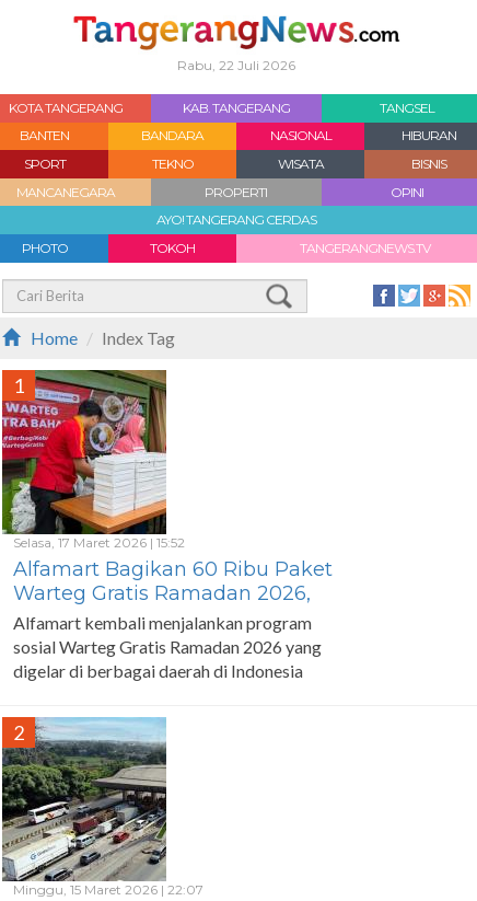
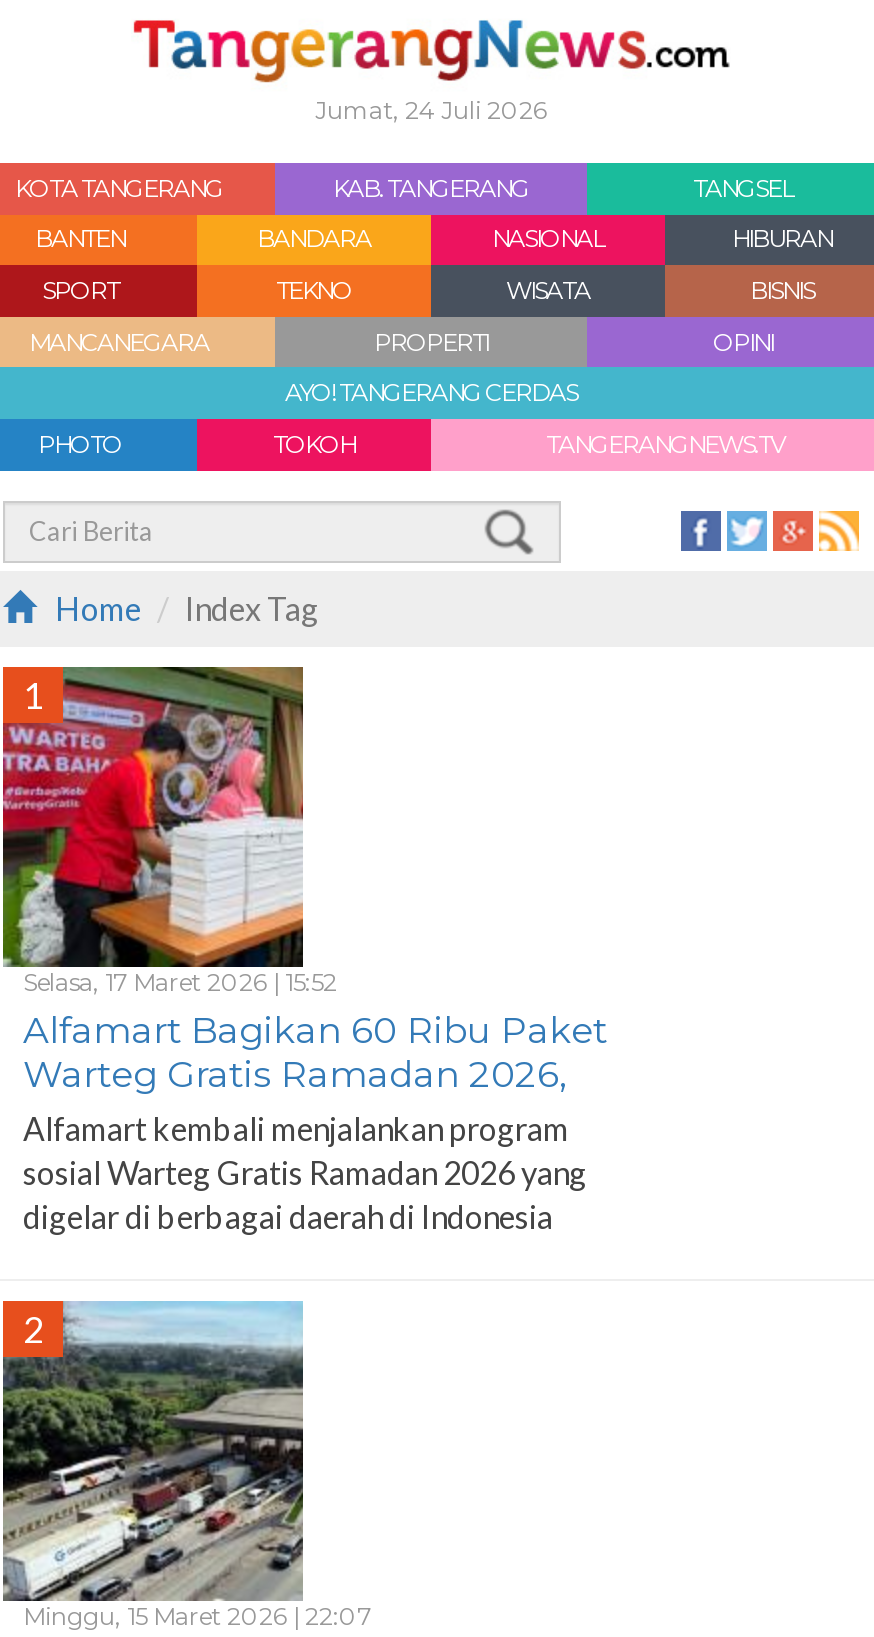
[177,57,295,73] Rabu, 22 Juli 2026 -> [315,95,547,125] Jumat, 24 Juli 2026

